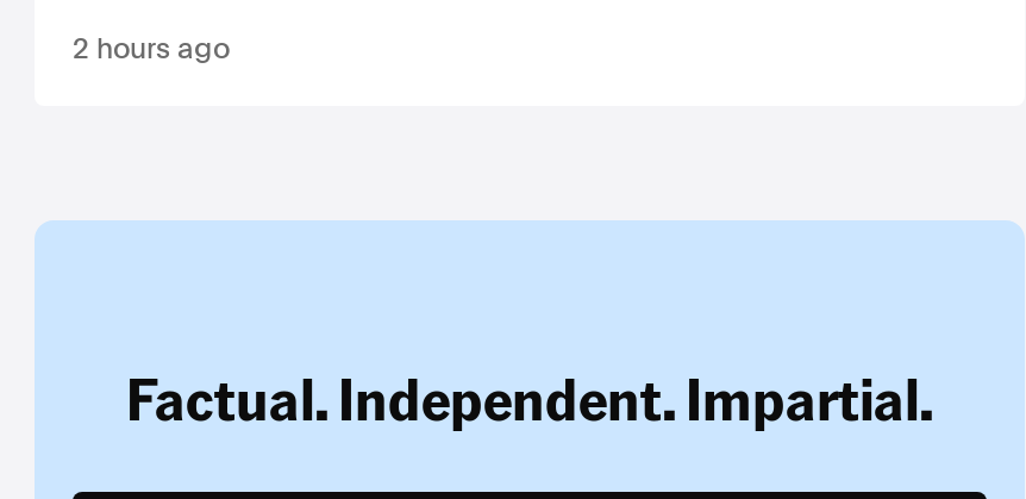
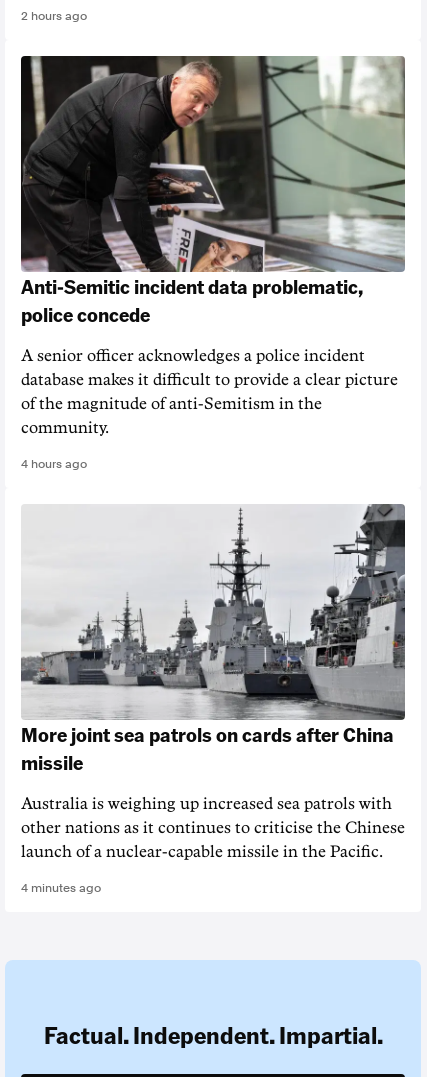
none -> [20,55,406,471] [image] | Anti-Semitic incident data problematic, | police concede | A senior officer acknowledges a police incident | database makes it difficult to provide a clear picture | of the magnitude of anti-Semitism in the | community. | 4 hours ago
none -> [20,503,406,895] [image] | More joint sea patrols on cards after China | missile | Australia is weighing up increased sea patrols with | other nations as it continues to criticise the Chinese | launch of a nuclear-capable missile in the Pacific. | 4 minutes ago

